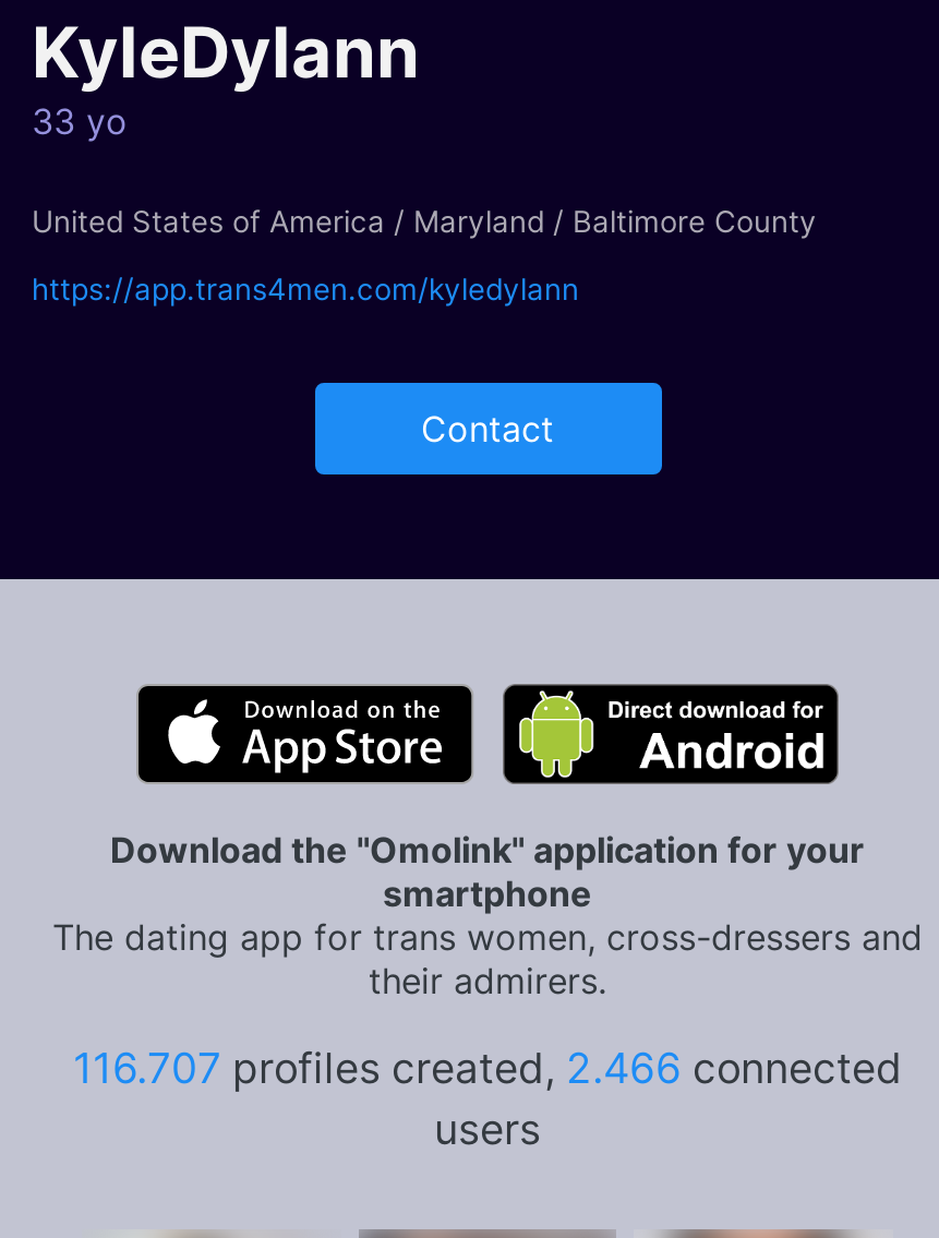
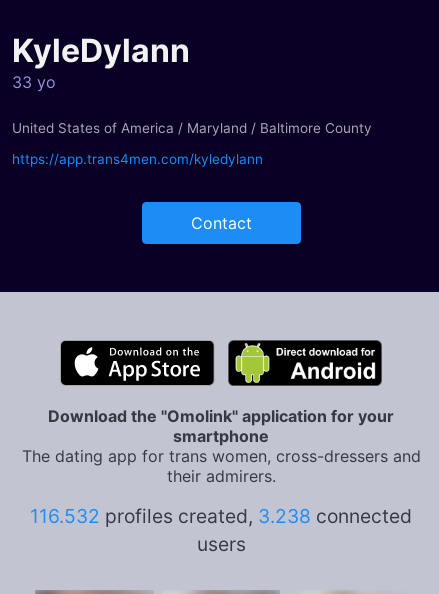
[73,1042,902,1094] 116.707 profiles created, 2.466 connected -> [30,504,412,528] 116.532 profiles created, 3.238 connected

